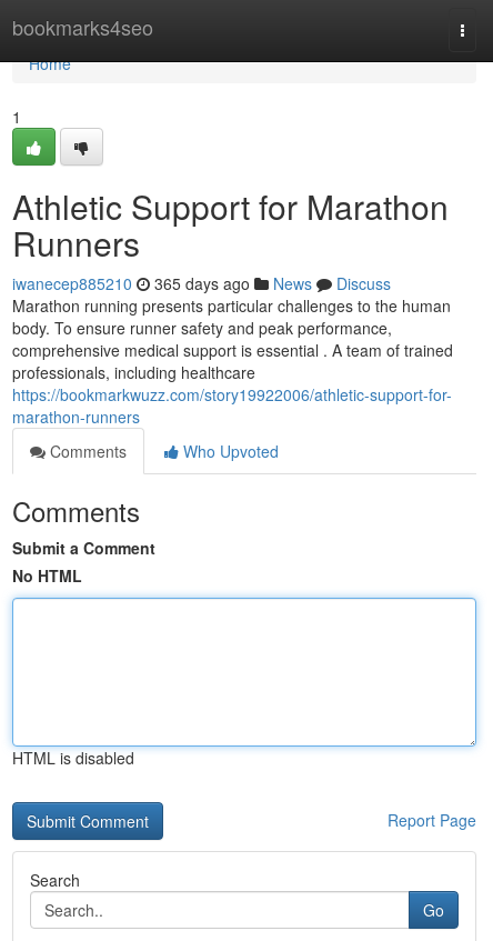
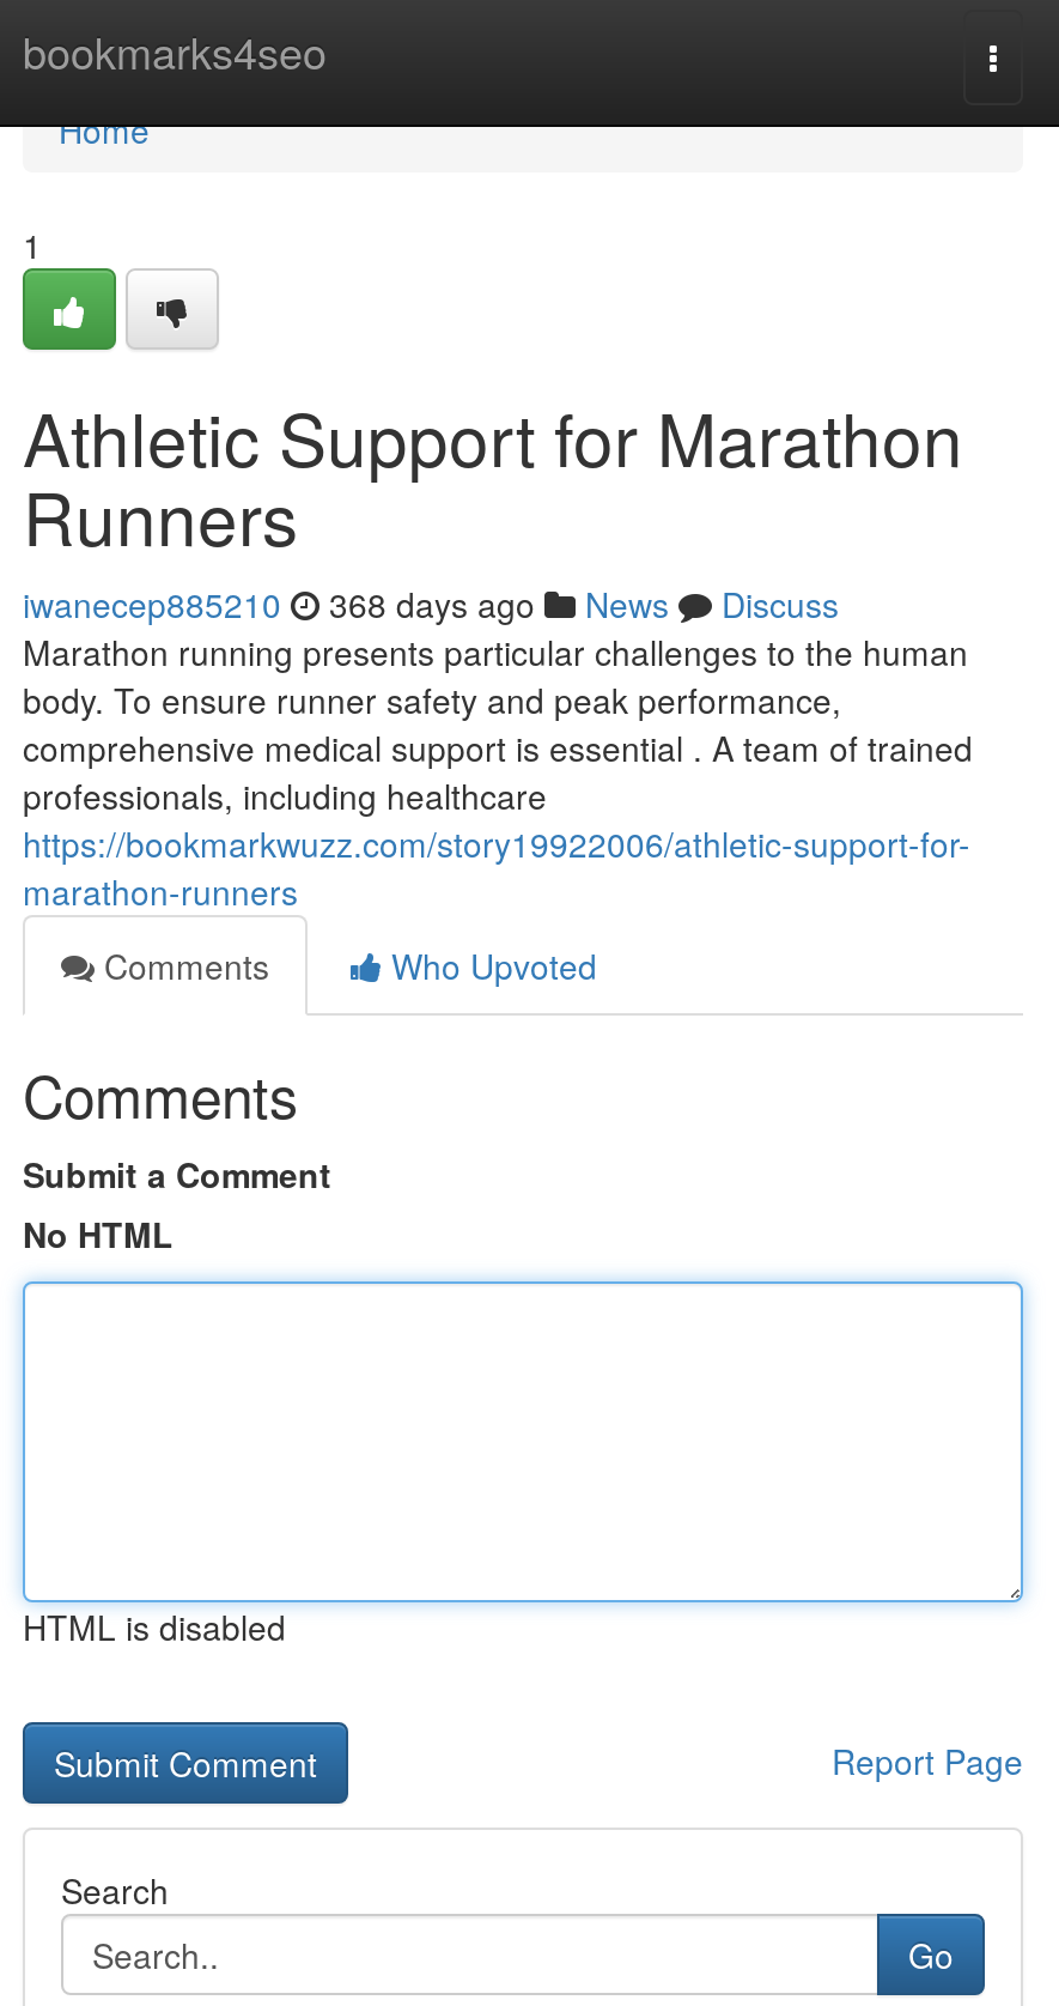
[12,272,391,294] iwanecep885210 365 days ago News Discuss -> [23,580,839,628] iwanecep885210 368 days ago News Discuss

